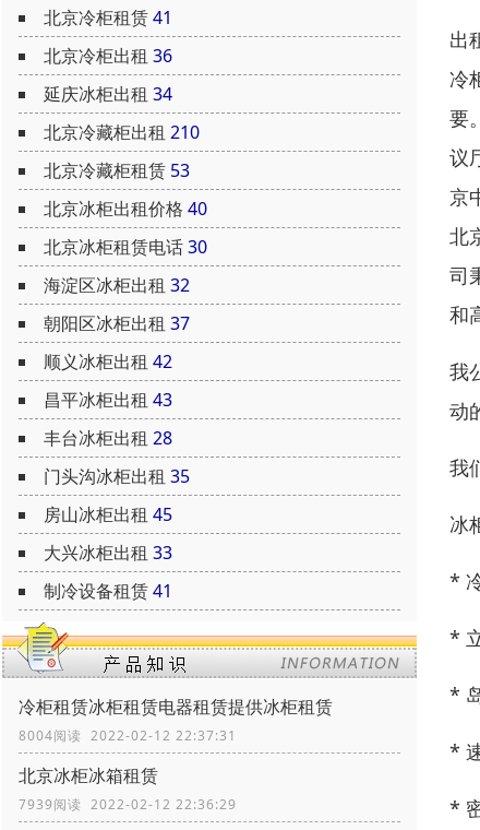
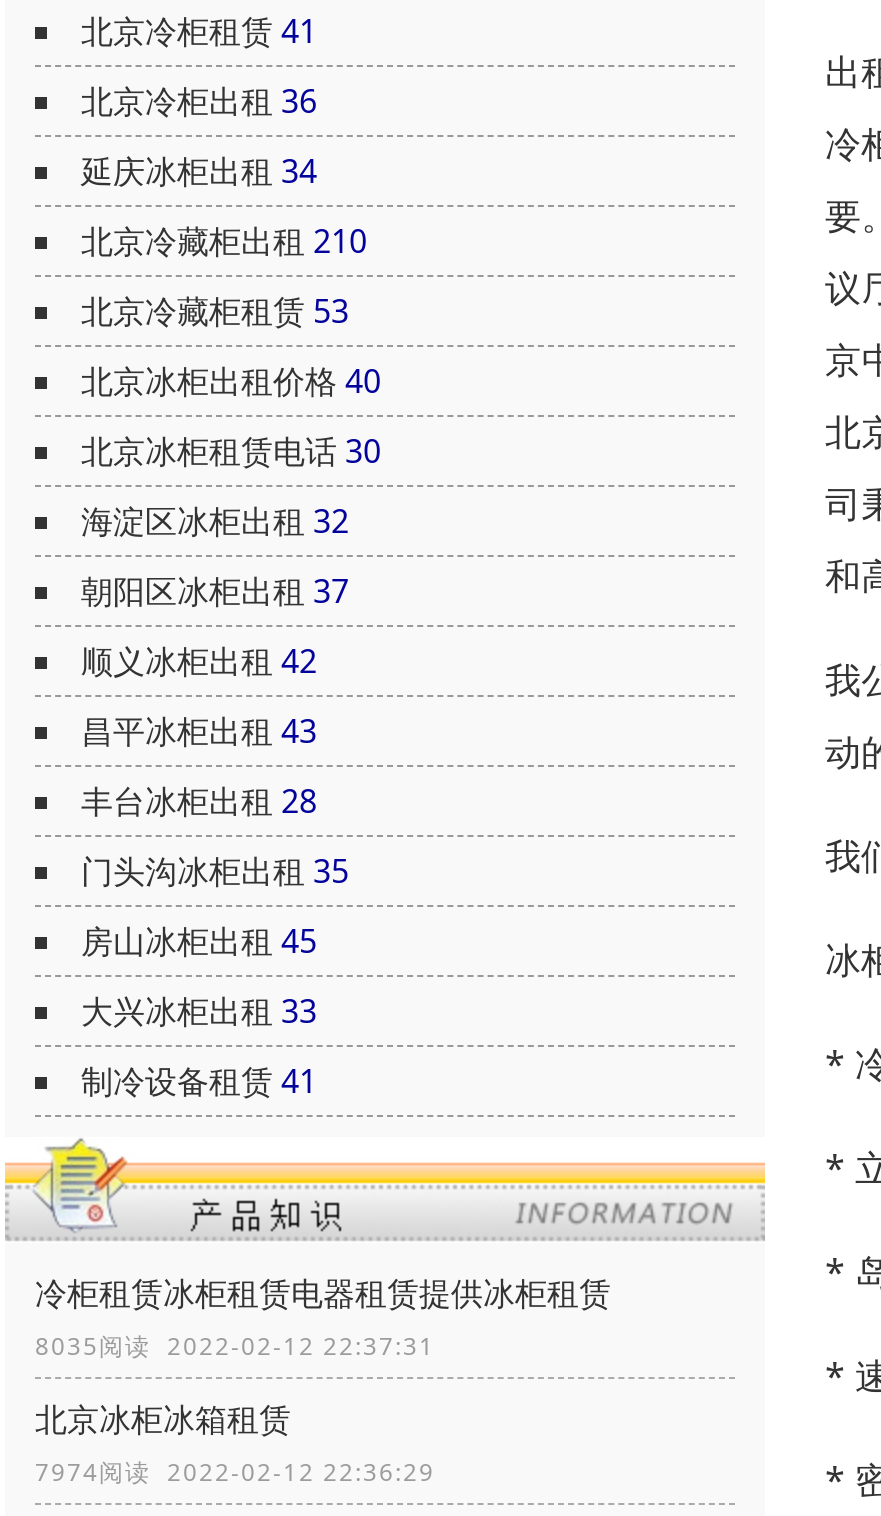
[19,726,237,745] 8004阅读 2022-02-12 22:37:31 -> [35,1329,435,1363] 8035阅读 2022-02-12 22:37:31
[19,795,237,814] 7939阅读 2022-02-12 22:36:29 -> [35,1455,435,1489] 7974阅读 2022-02-12 22:36:29

